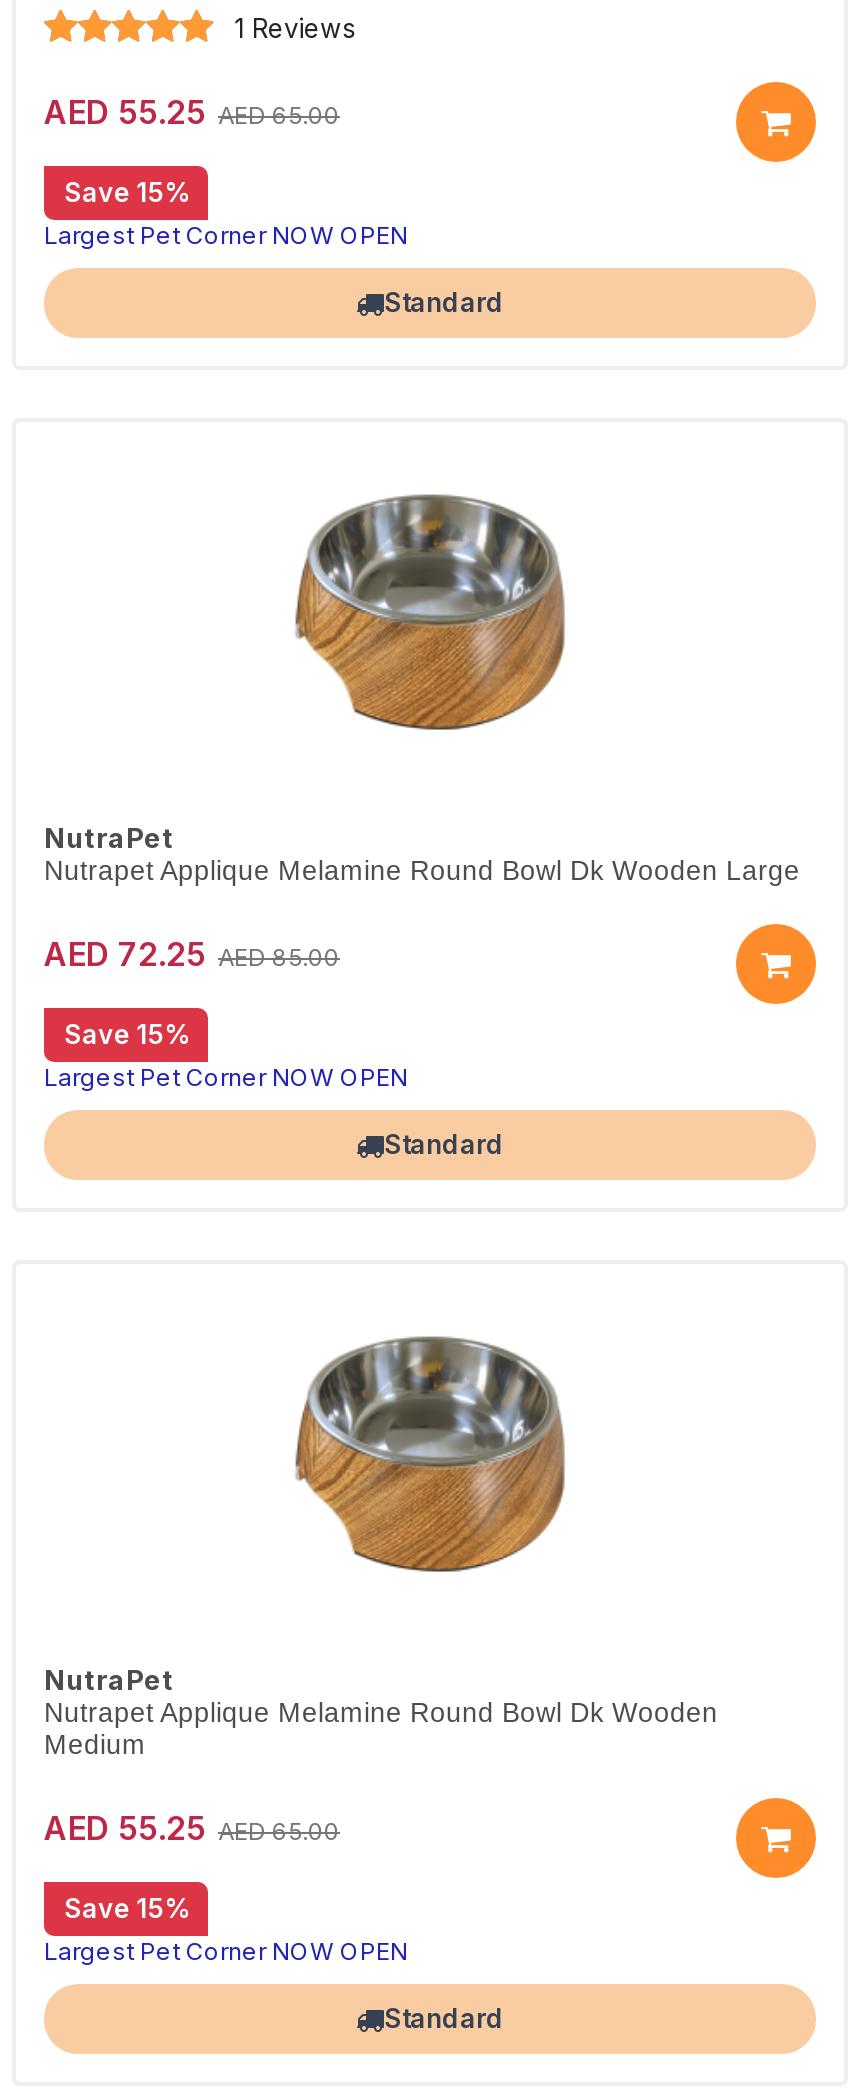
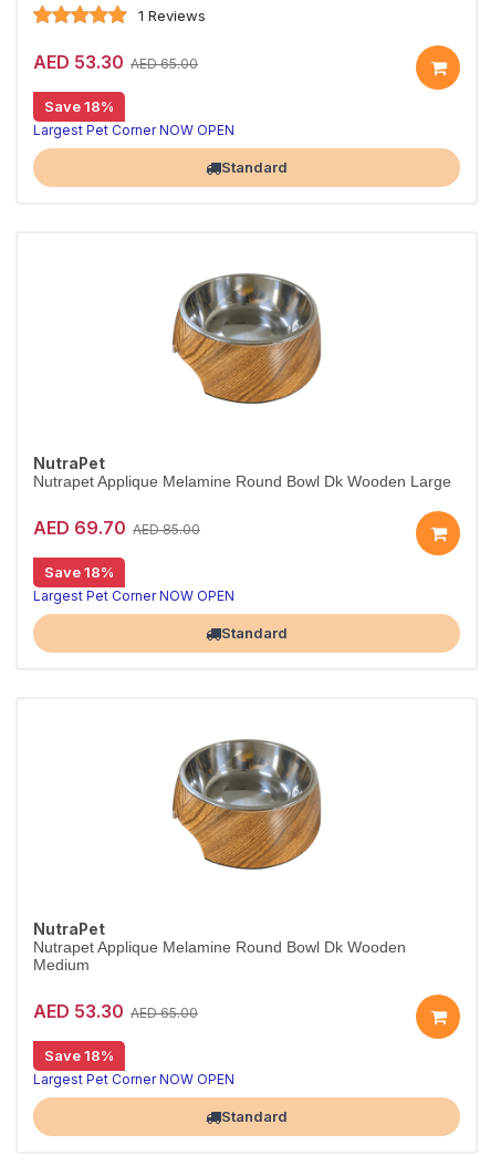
[44,91,340,131] AED 55.25 AED 65.00 -> [33,50,198,72] AED 53.30 AED 65.00
[64,176,188,208] Save 15% -> [44,97,114,115] Save 18%
[44,933,340,973] AED 72.25 AED 85.00 -> [33,516,200,538] AED 69.70 AED 85.00
[64,1018,188,1050] Save 15% -> [44,563,114,581] Save 18%
[44,1807,340,1847] AED 55.25 AED 65.00 -> [33,1000,198,1022] AED 53.30 AED 65.00
[64,1892,188,1924] Save 15% -> [44,1047,114,1064] Save 18%

